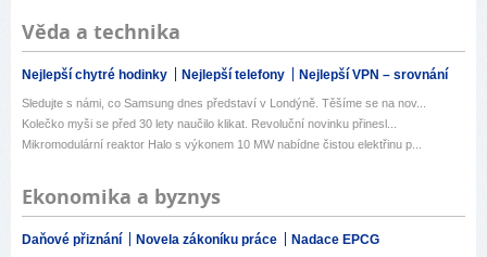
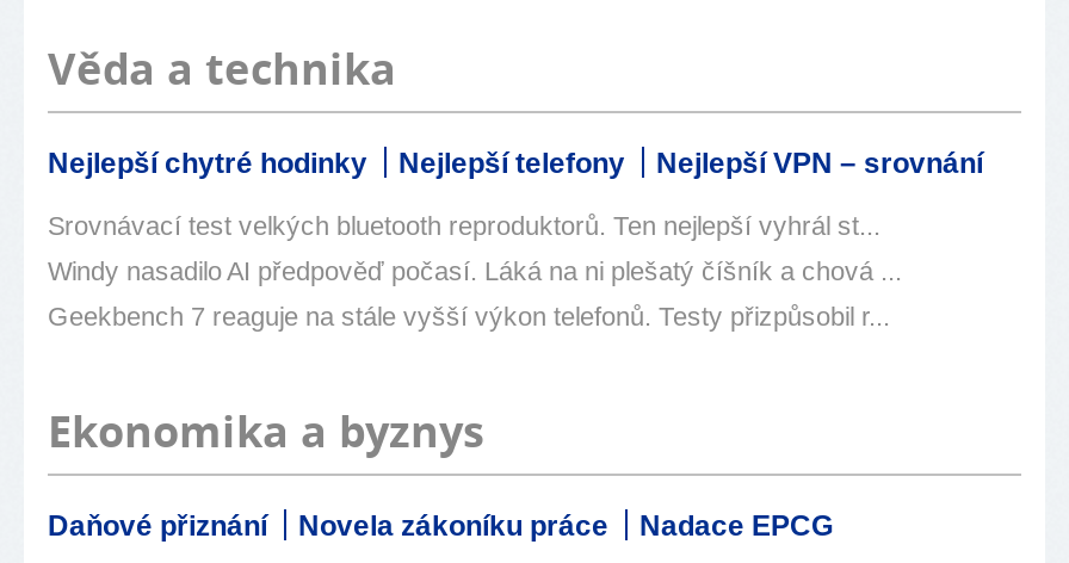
[22,96,426,109] Sledujte s námi, co Samsung dnes představí v Londýně. Těšíme se na nov... -> [48,210,880,239] Srovnávací test velkých bluetooth reproduktorů. Ten nejlepší vyhrál st...
[22,117,397,130] Kolečko myši se před 30 lety naučilo klikat. Revoluční novinku přinesl... -> [48,255,902,284] Windy nasadilo AI předpověď počasí. Láká na ni plešatý číšník a chová ...
[22,137,422,150] Mikromodulární reaktor Halo s výkonem 10 MW nabídne čistou elektřinu p... -> [48,301,890,329] Geekbench 7 reaguje na stále vyšší výkon telefonů. Testy přizpůsobil r...

